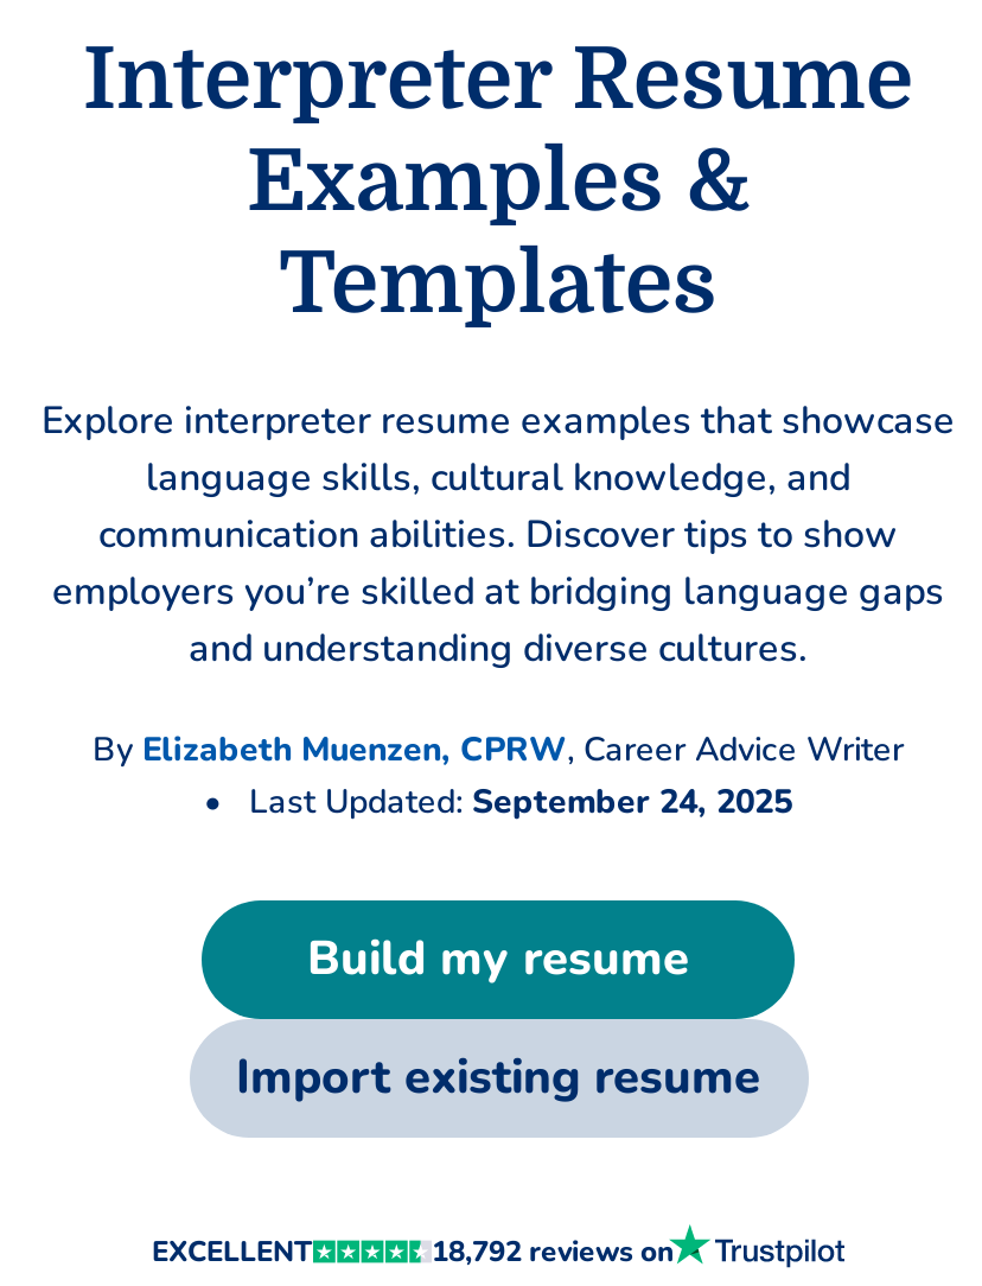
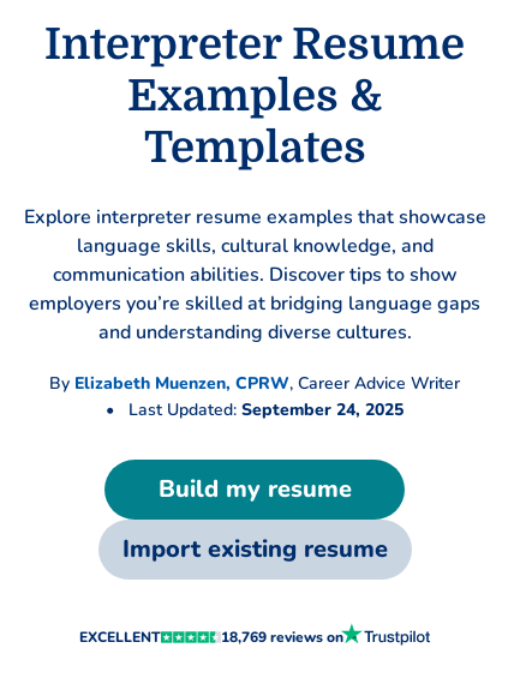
[432,1232,674,1270] 18,792 reviews on -> [221,627,343,646] 18,769 reviews on

